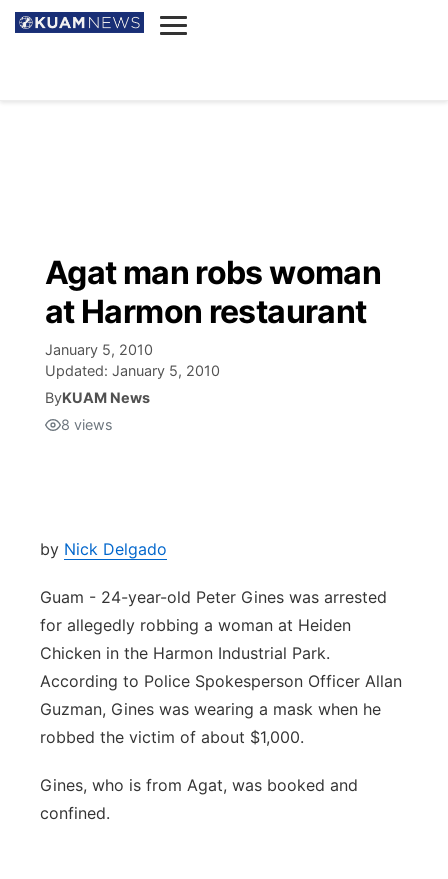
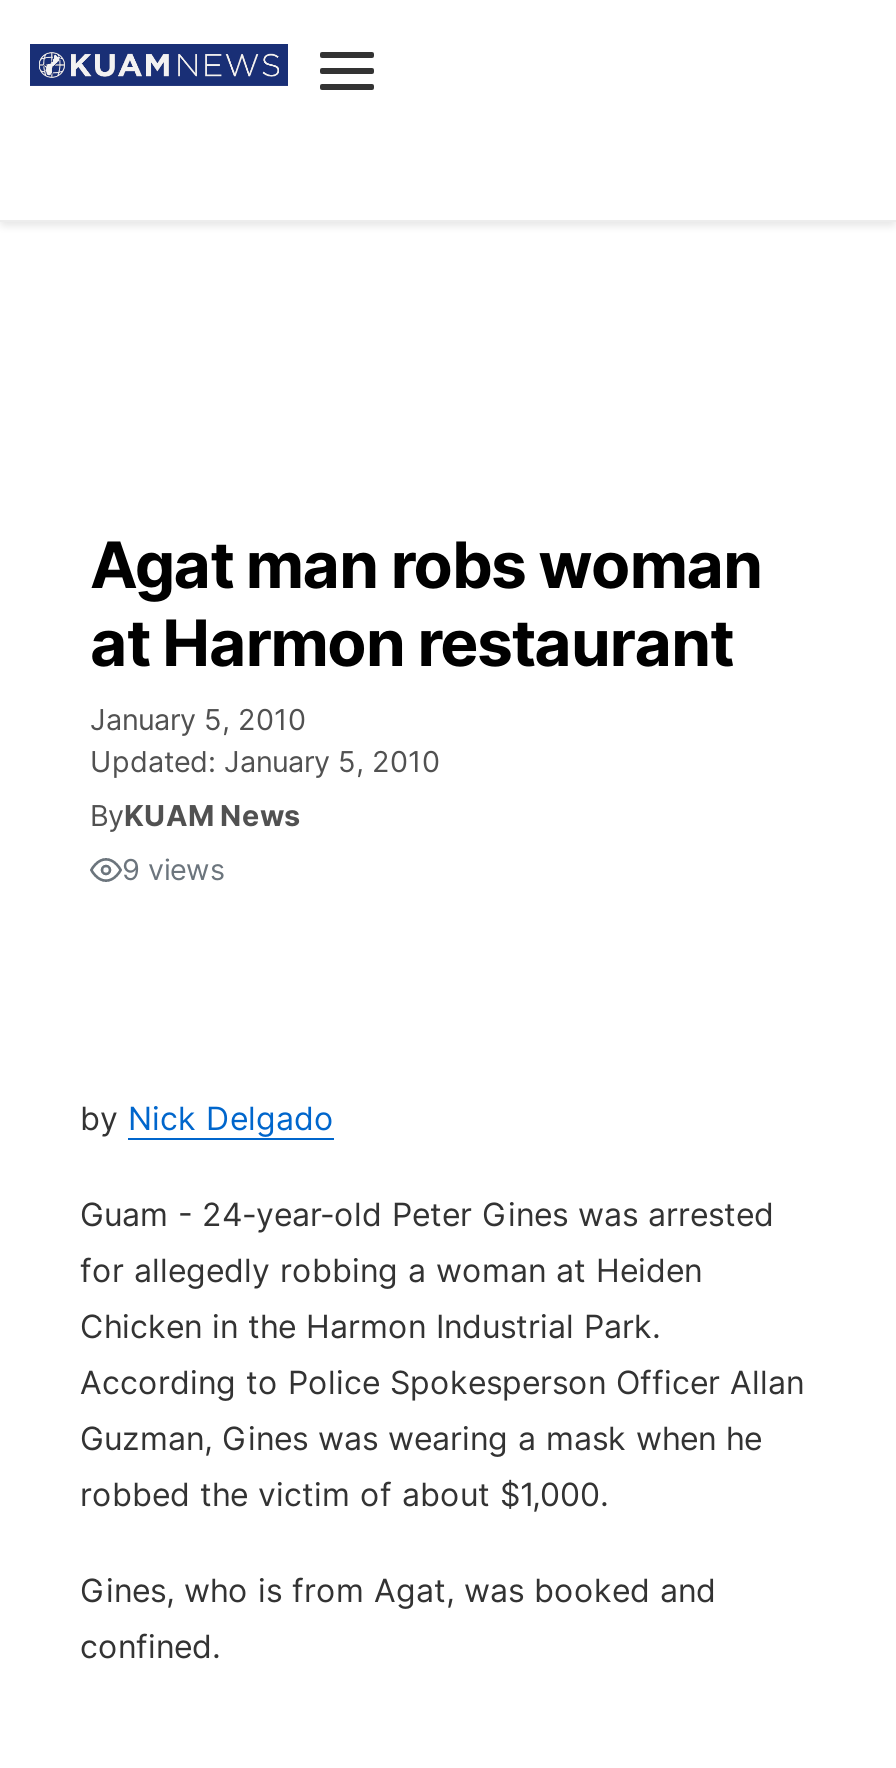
[61,416,113,433] 8 views -> [122,852,226,886] 9 views

